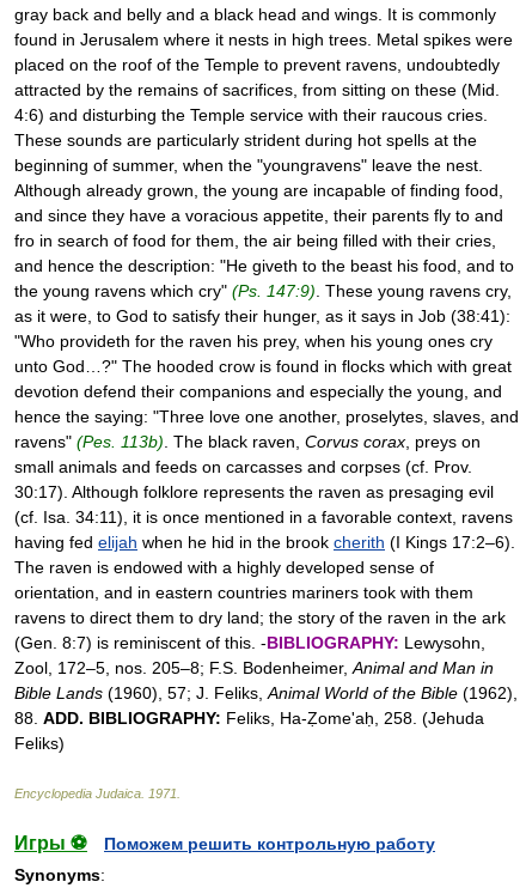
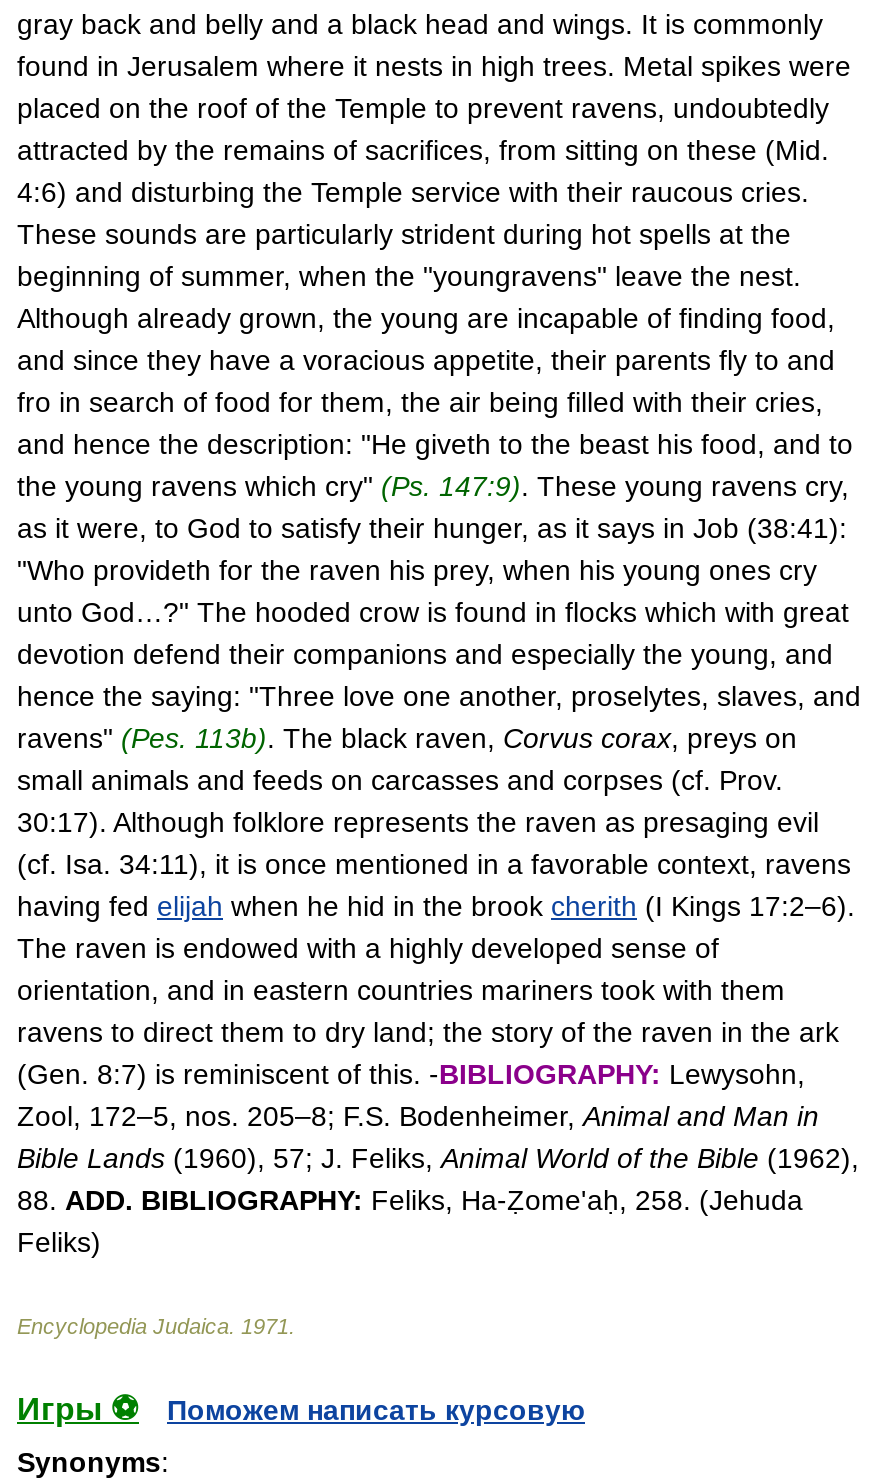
[104,834,435,853] Поможем решить контрольную работу -> [167,1394,585,1426] Поможем написать курсовую

